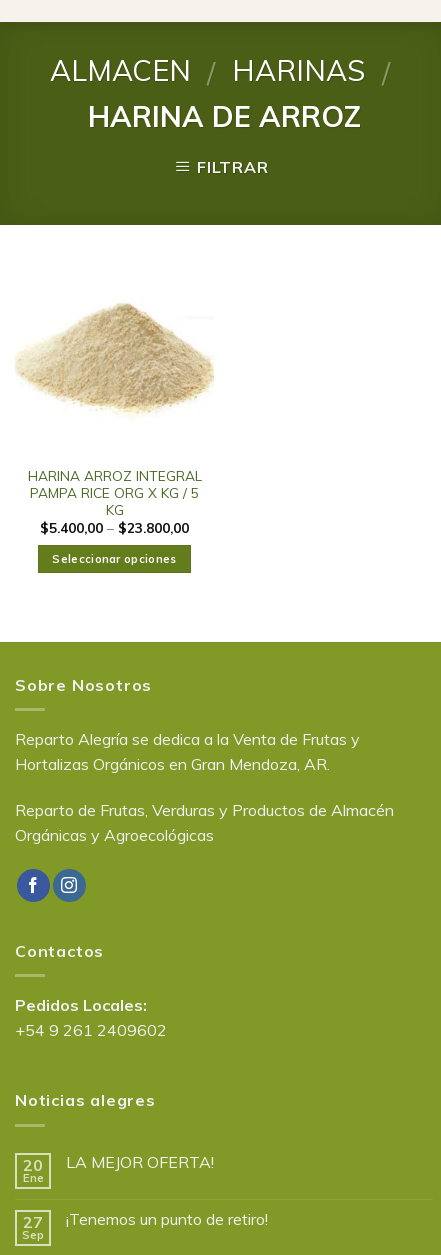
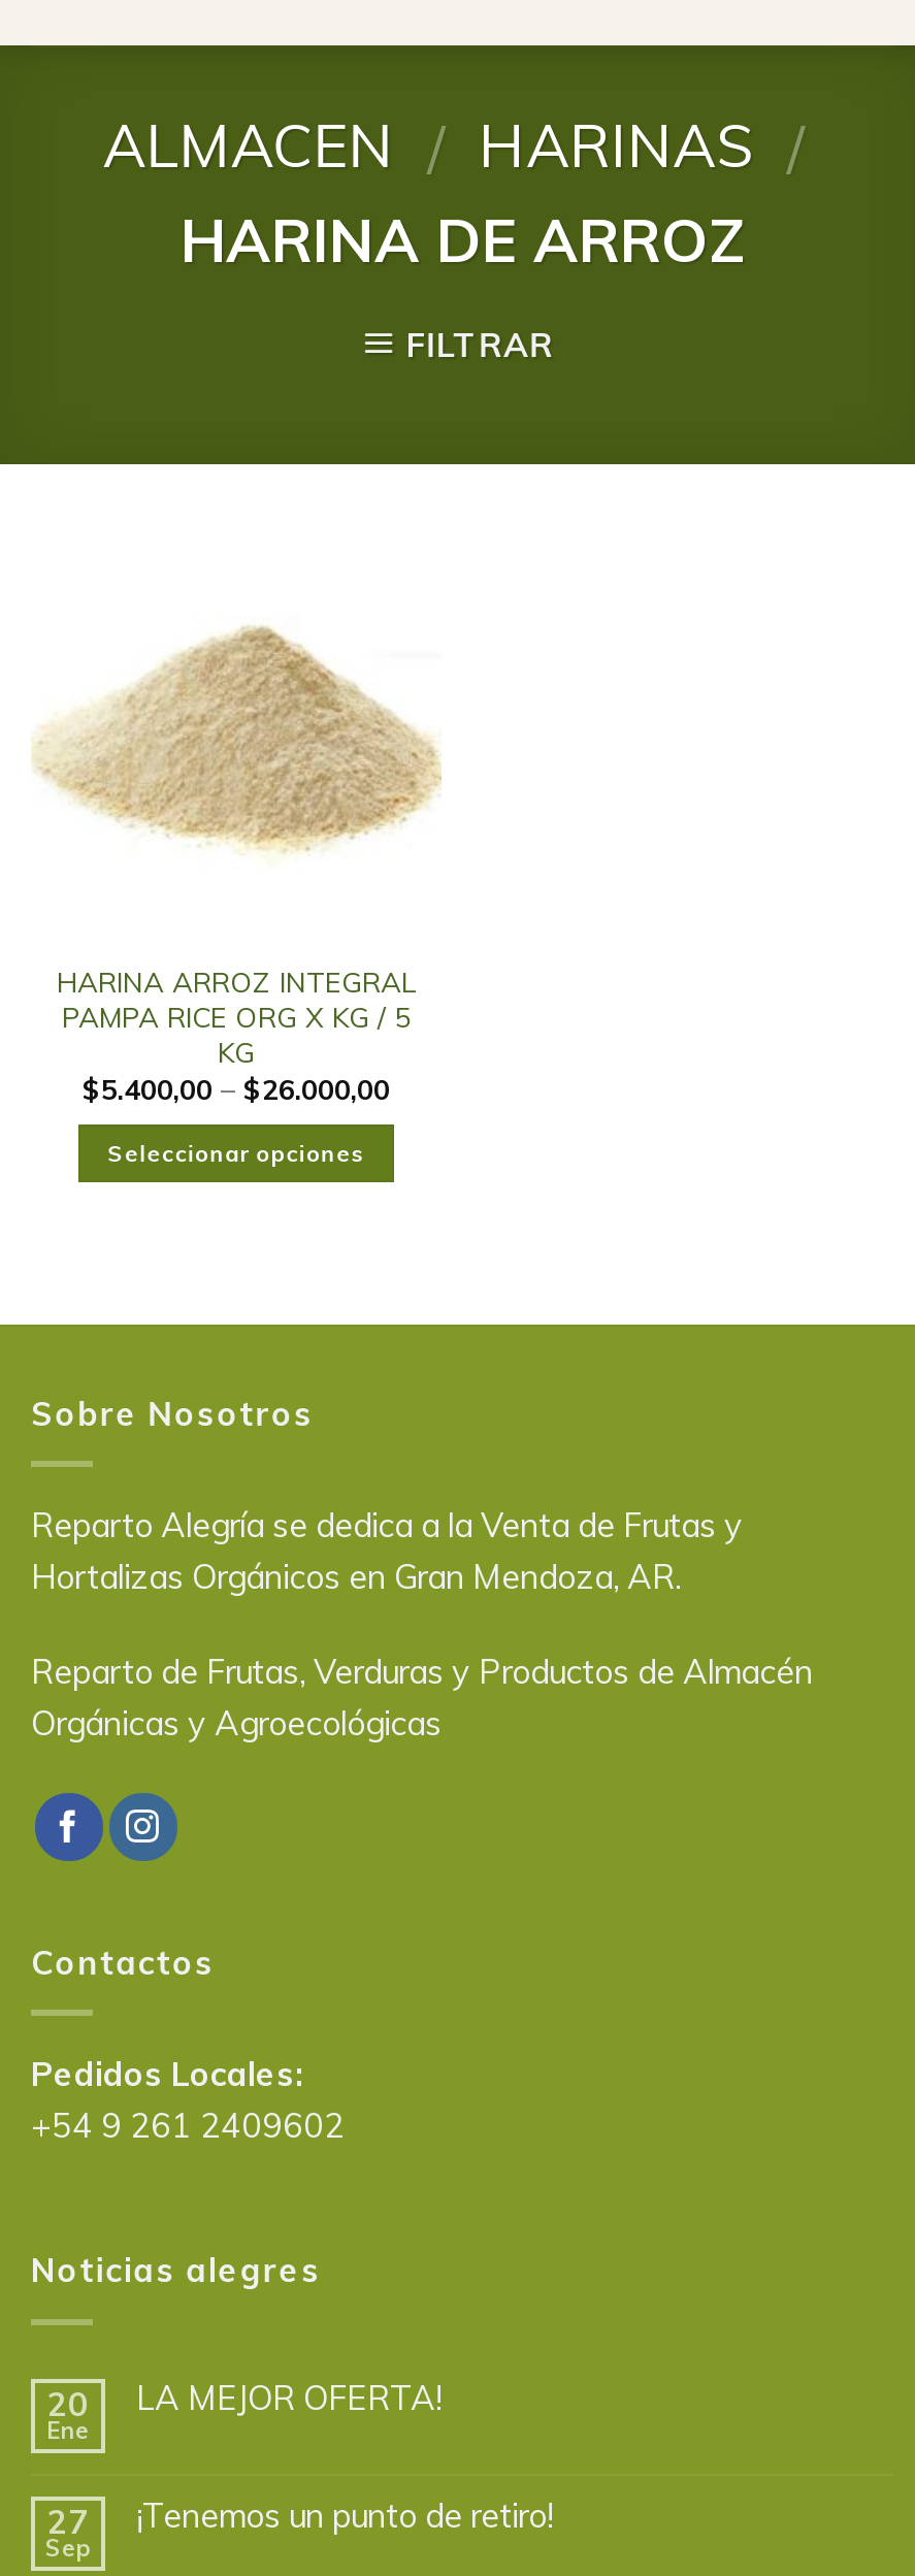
[40,519,189,536] $5.400,00 – $23.800,00 -> [83,1071,390,1106] $5.400,00 – $26.000,00

